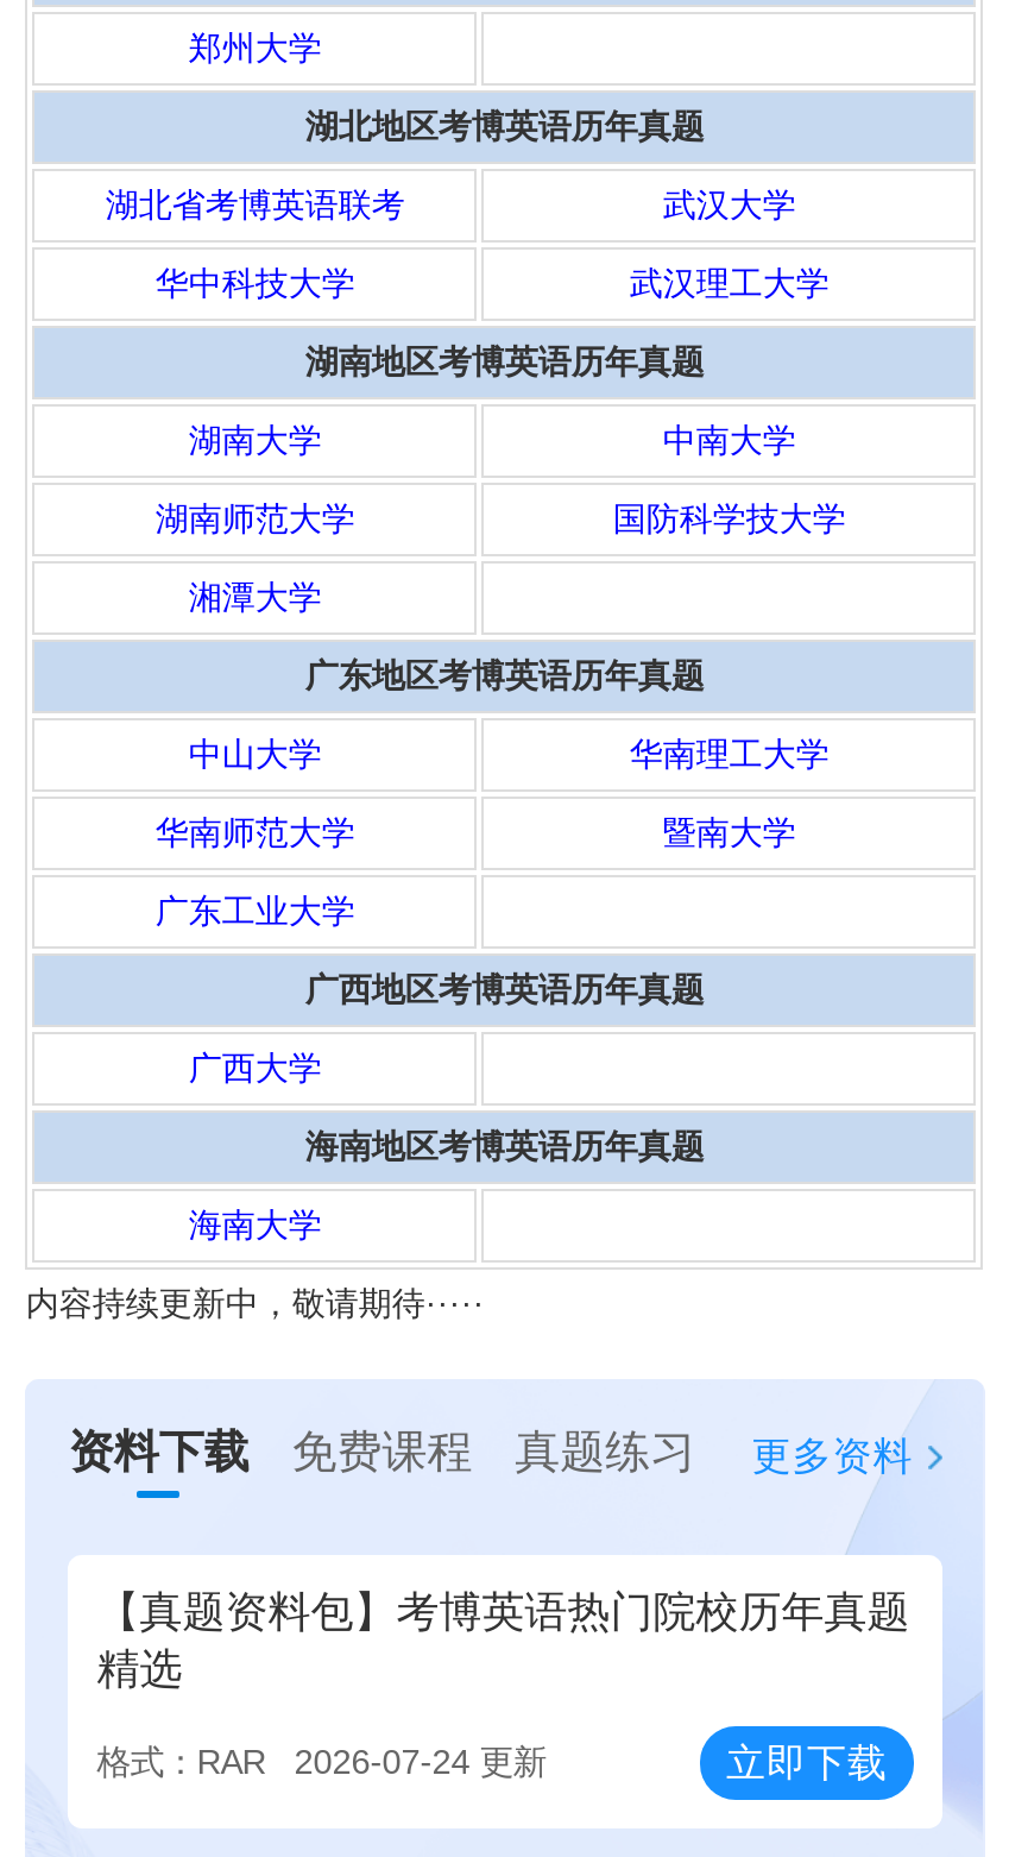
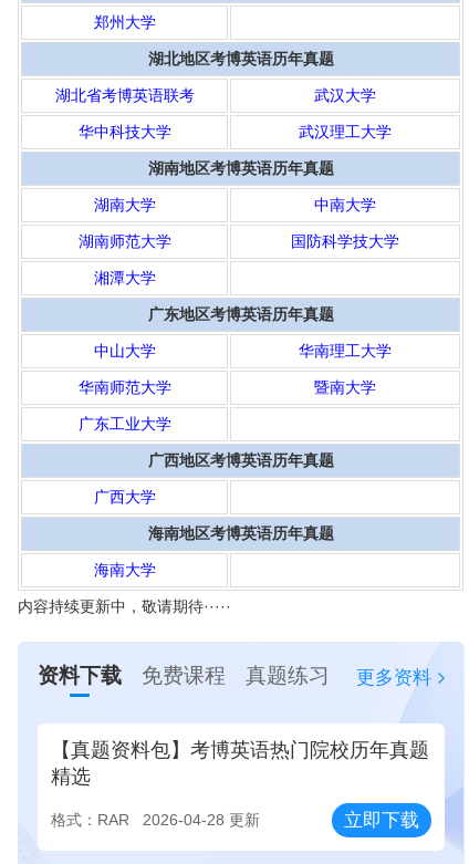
[97,1743,546,1781] 格式：RAR 2026-07-24 更新 -> [51,811,260,829] 格式：RAR 2026-04-28 更新

